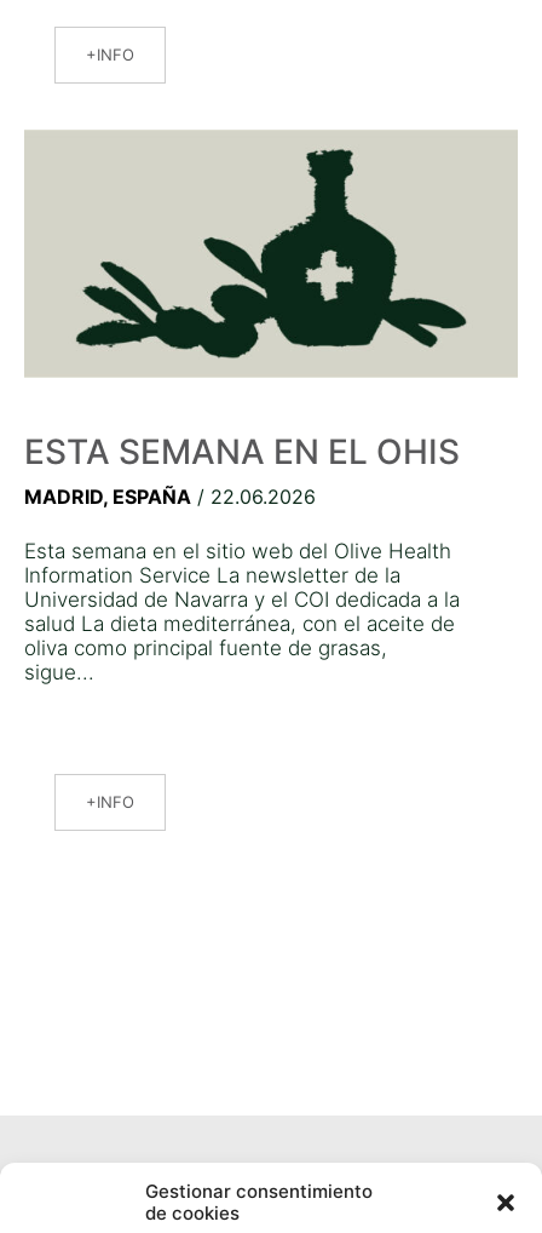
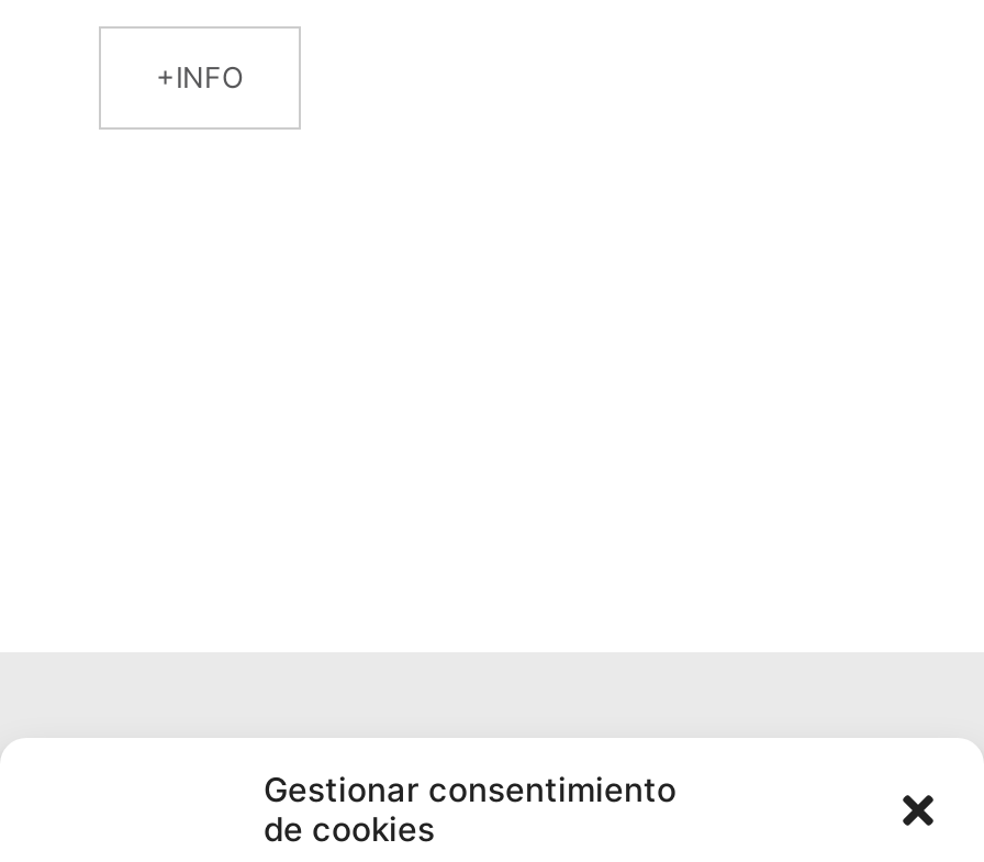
[24,130,518,375] [image] -> none
[24,431,460,684] ESTA SEMANA EN EL OHIS | MADRID, ESPAÑA / 22.06.2026 | Esta semana en el sitio web del Olive Health | Information Service La newsletter de la | Universidad de Navarra y el COI dedicada a la | salud La dieta mediterránea, con el aceite de | oliva como principal fuente de grasas, | sigue... -> none
[97,792,134,812] INFO -> none

